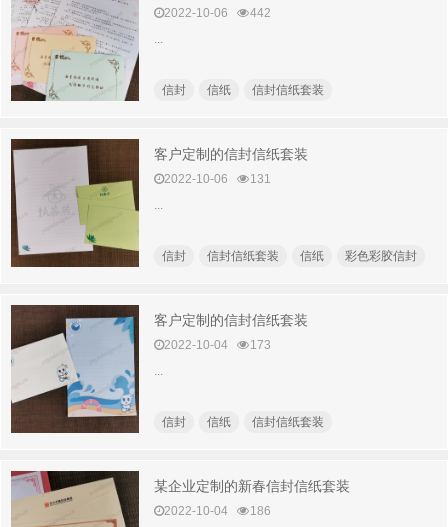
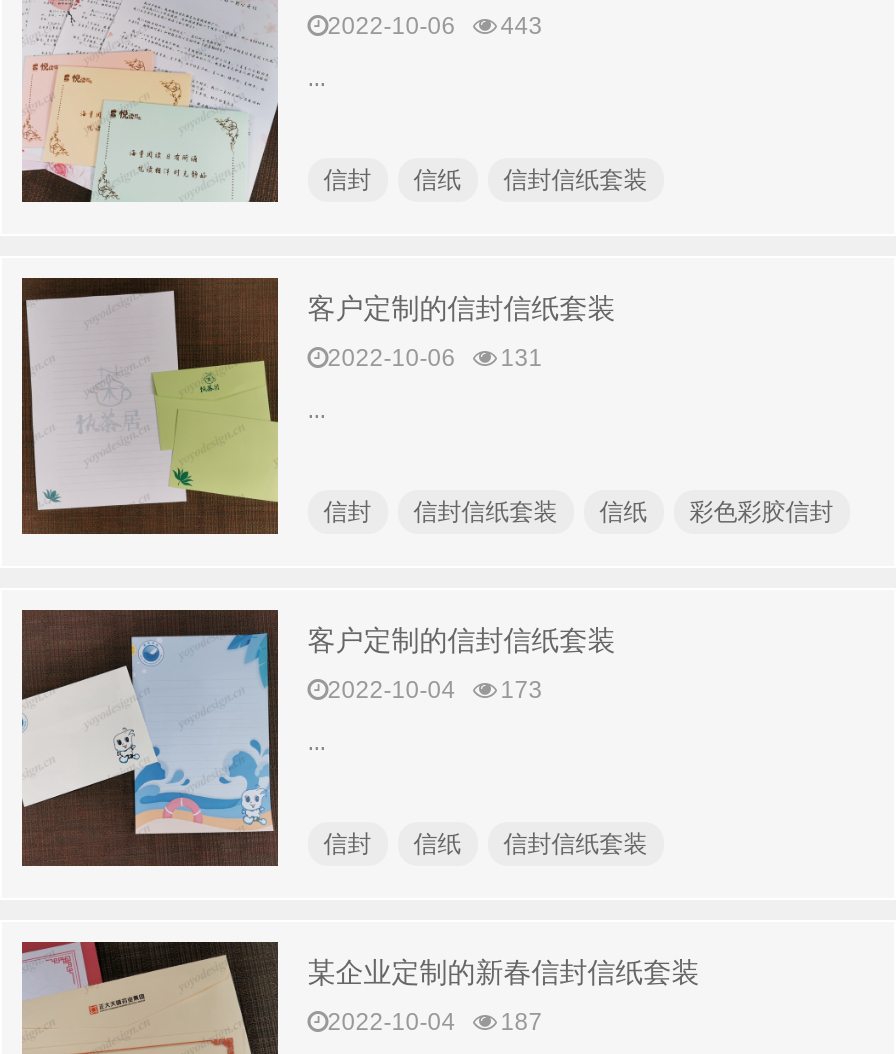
[164,6,271,20] 2022-10-06 442 -> [328,12,542,40] 2022-10-06 443
[164,504,271,518] 2022-10-04 186 -> [328,1008,542,1036] 2022-10-04 187

